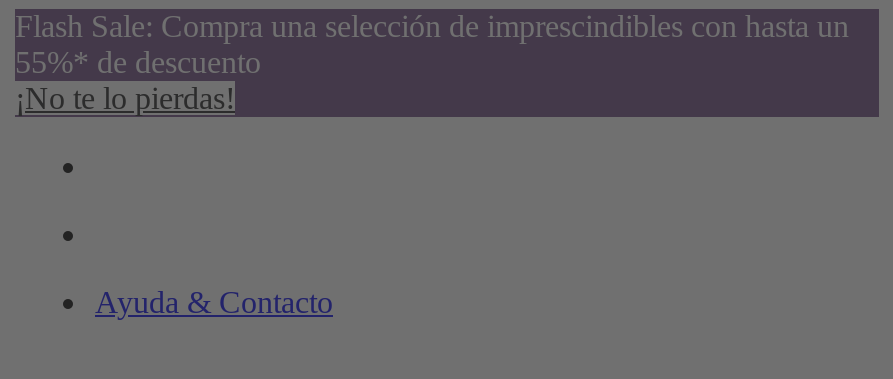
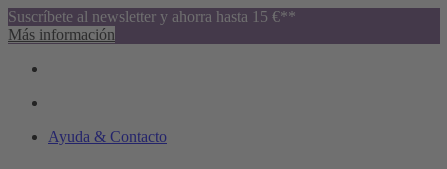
[15,9,849,115] Flash Sale: Compra una selección de imprescindibles con hasta un | 55%* de descuento | ¡No te lo pierdas! -> [8,8,296,43] Suscríbete al newsletter y ahorra hasta 15 €** | Más información

